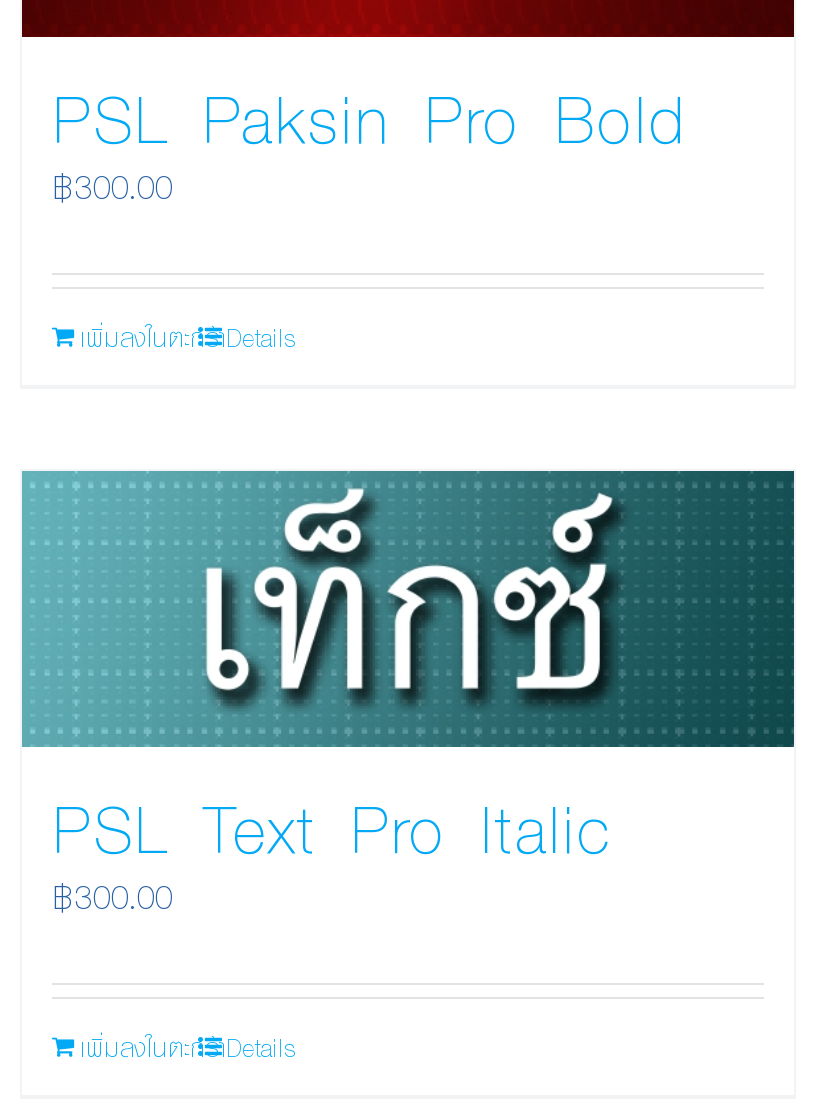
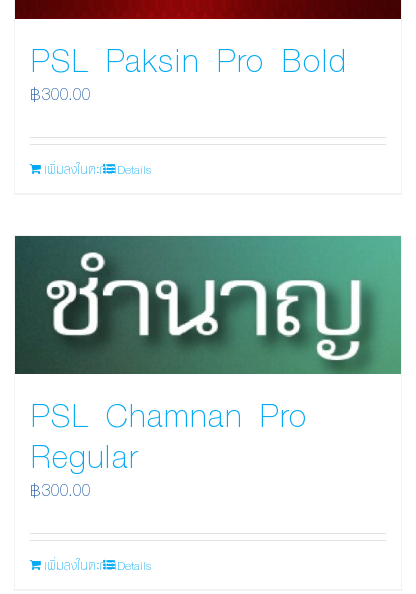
[20,470,794,871] [image] | PSL Text Pro Italic -> [14,236,401,477] [image] | PSL Chamnan Pro | Regular

